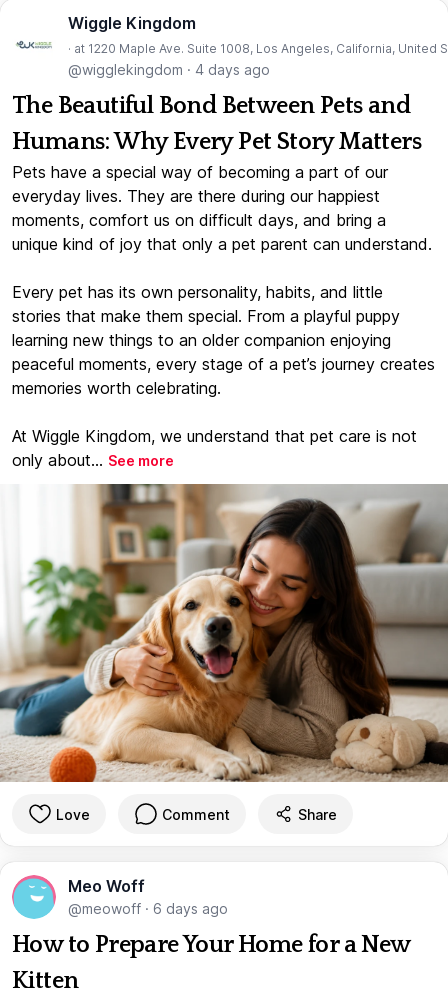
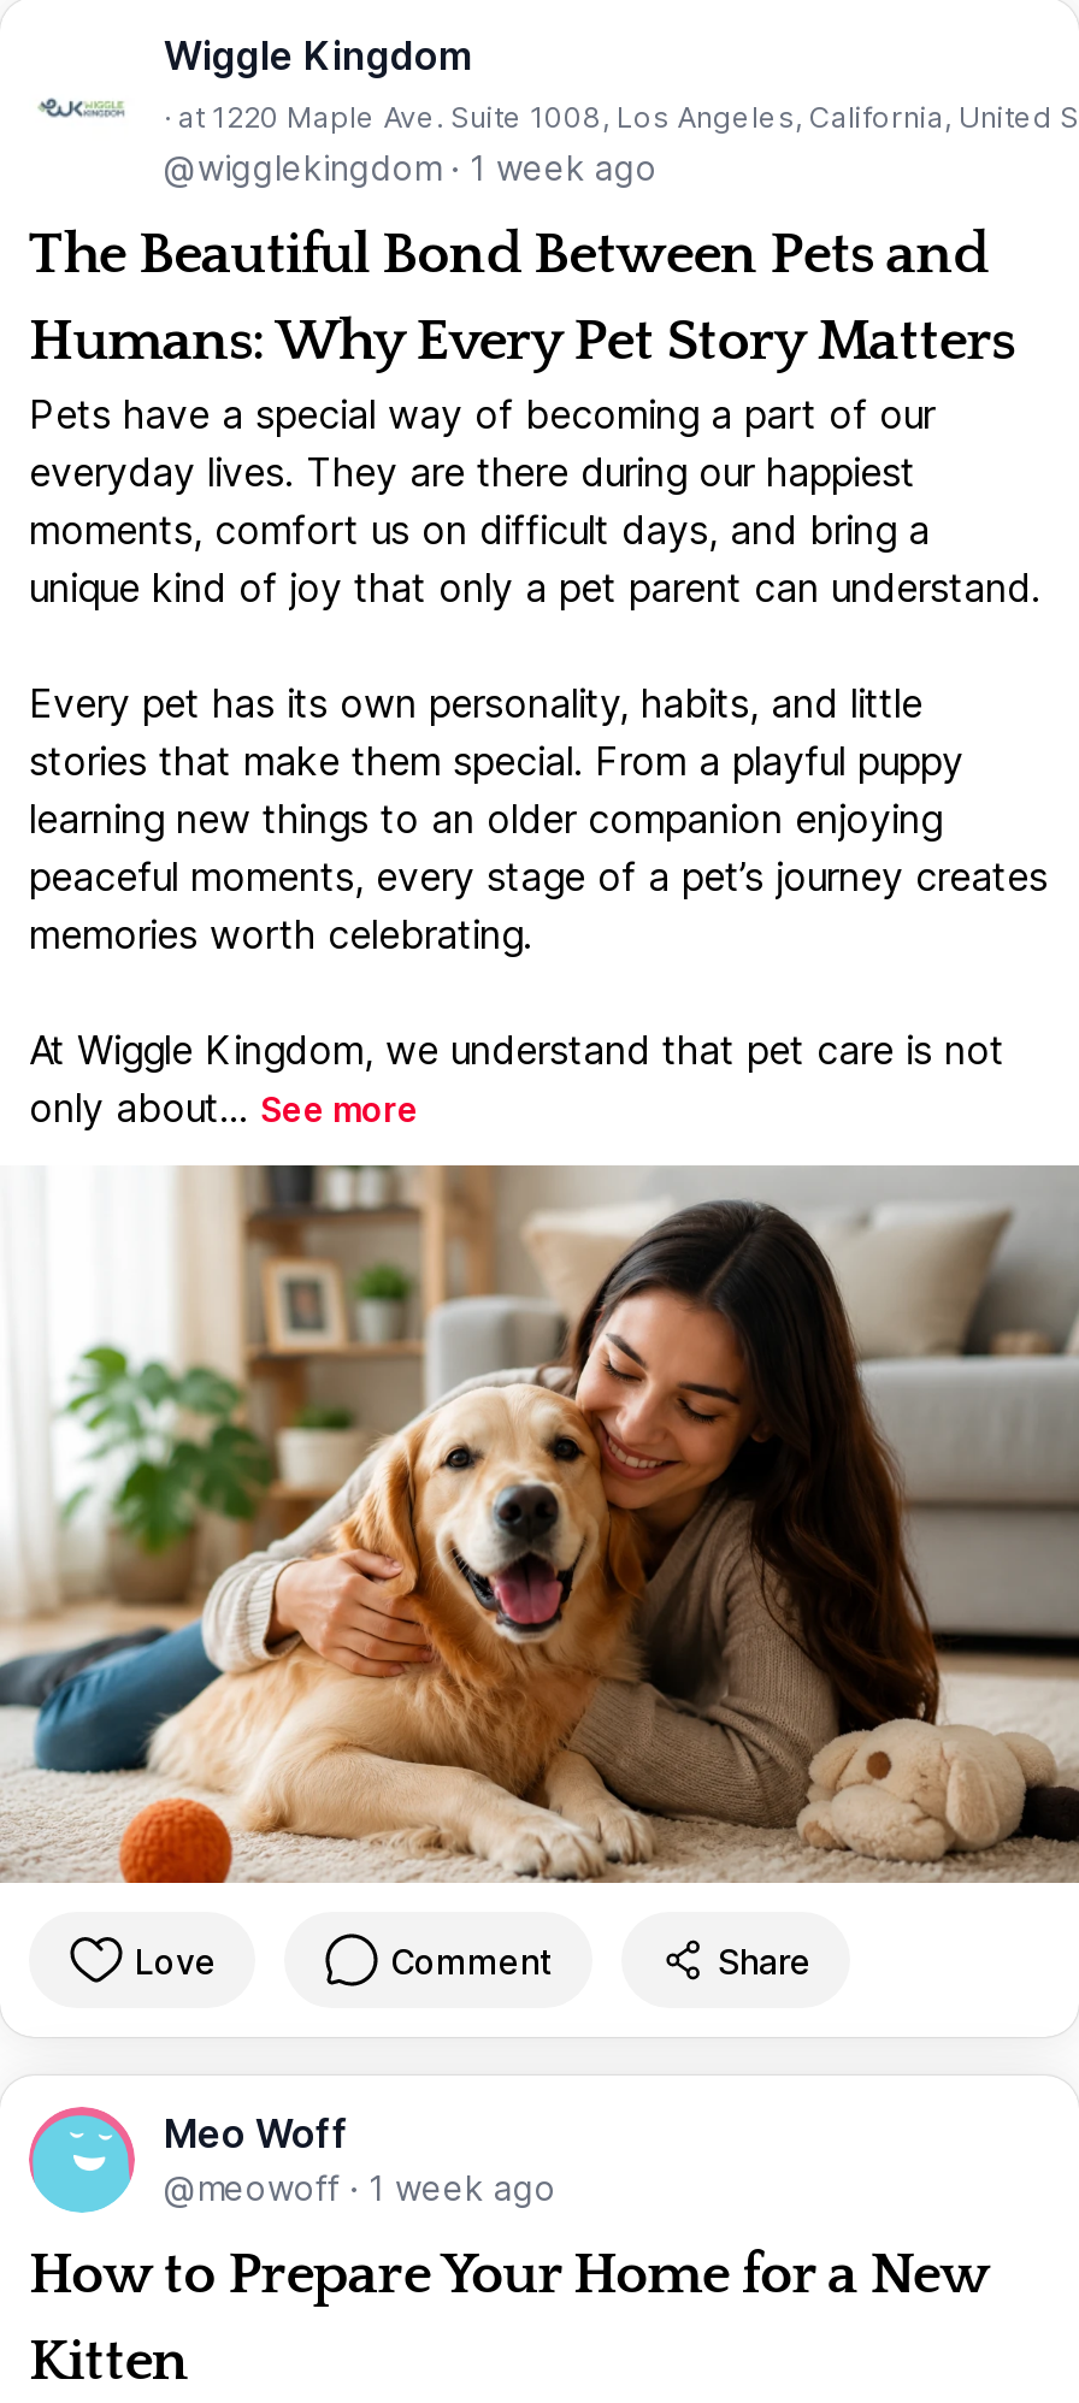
[68,60,270,77] @wigglekingdom · 4 days ago -> [164,146,658,187] @wigglekingdom · 1 week ago
[68,900,228,917] @meowoff · 6 days ago -> [164,2167,556,2208] @meowoff · 1 week ago

